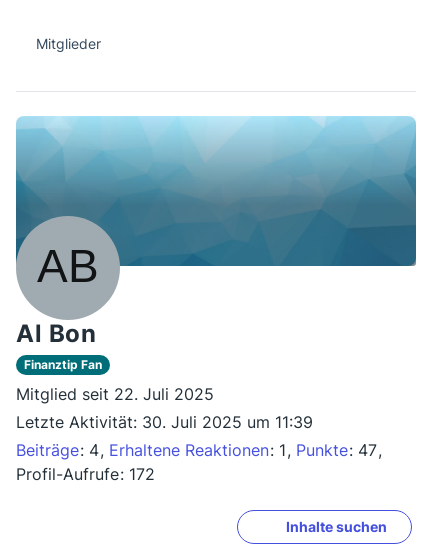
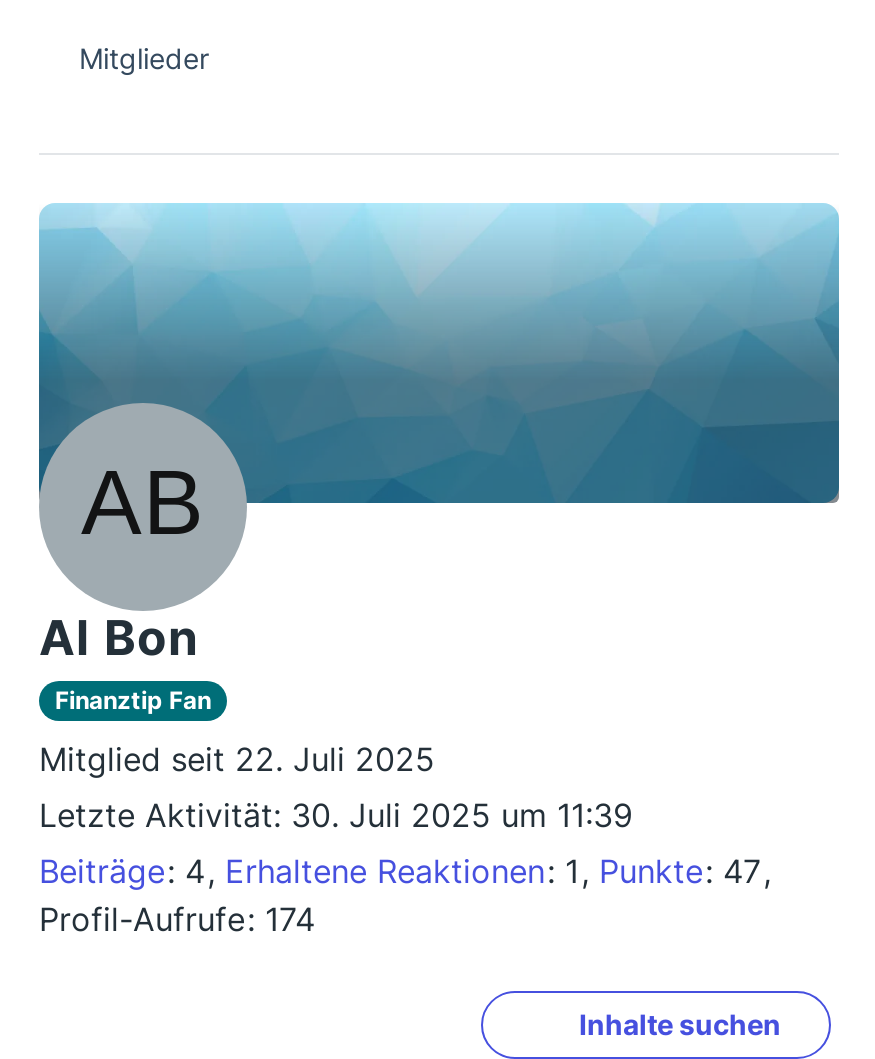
[16,464,155,484] Profil-Aufrufe 172 -> [39,900,315,940] Profil-Aufrufe 174

